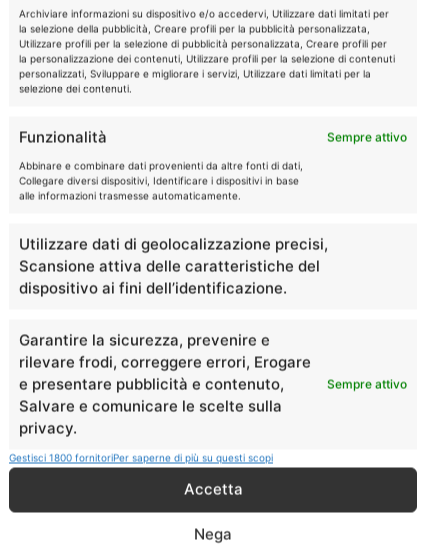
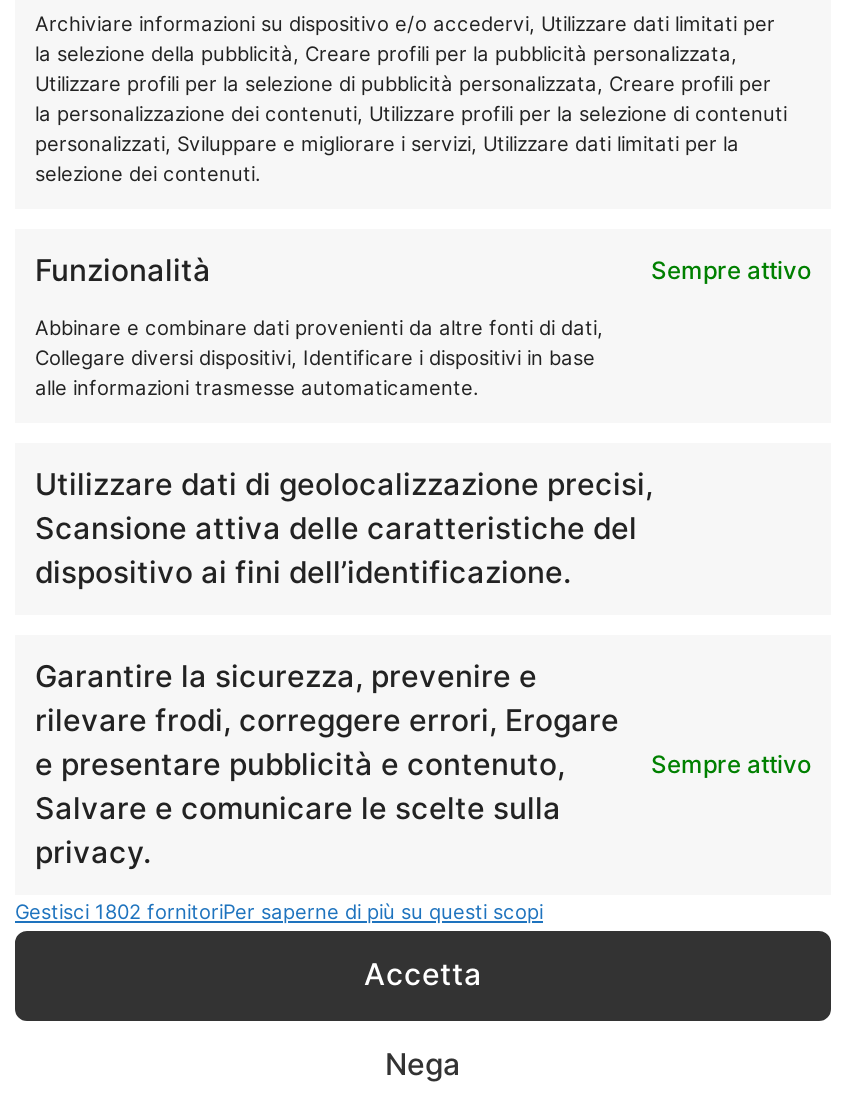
[9,451,273,463] Gestisci 1800 fornitoriPer saperne di più su questi scopi -> [15,898,543,922] Gestisci 1802 fornitoriPer saperne di più su questi scopi

